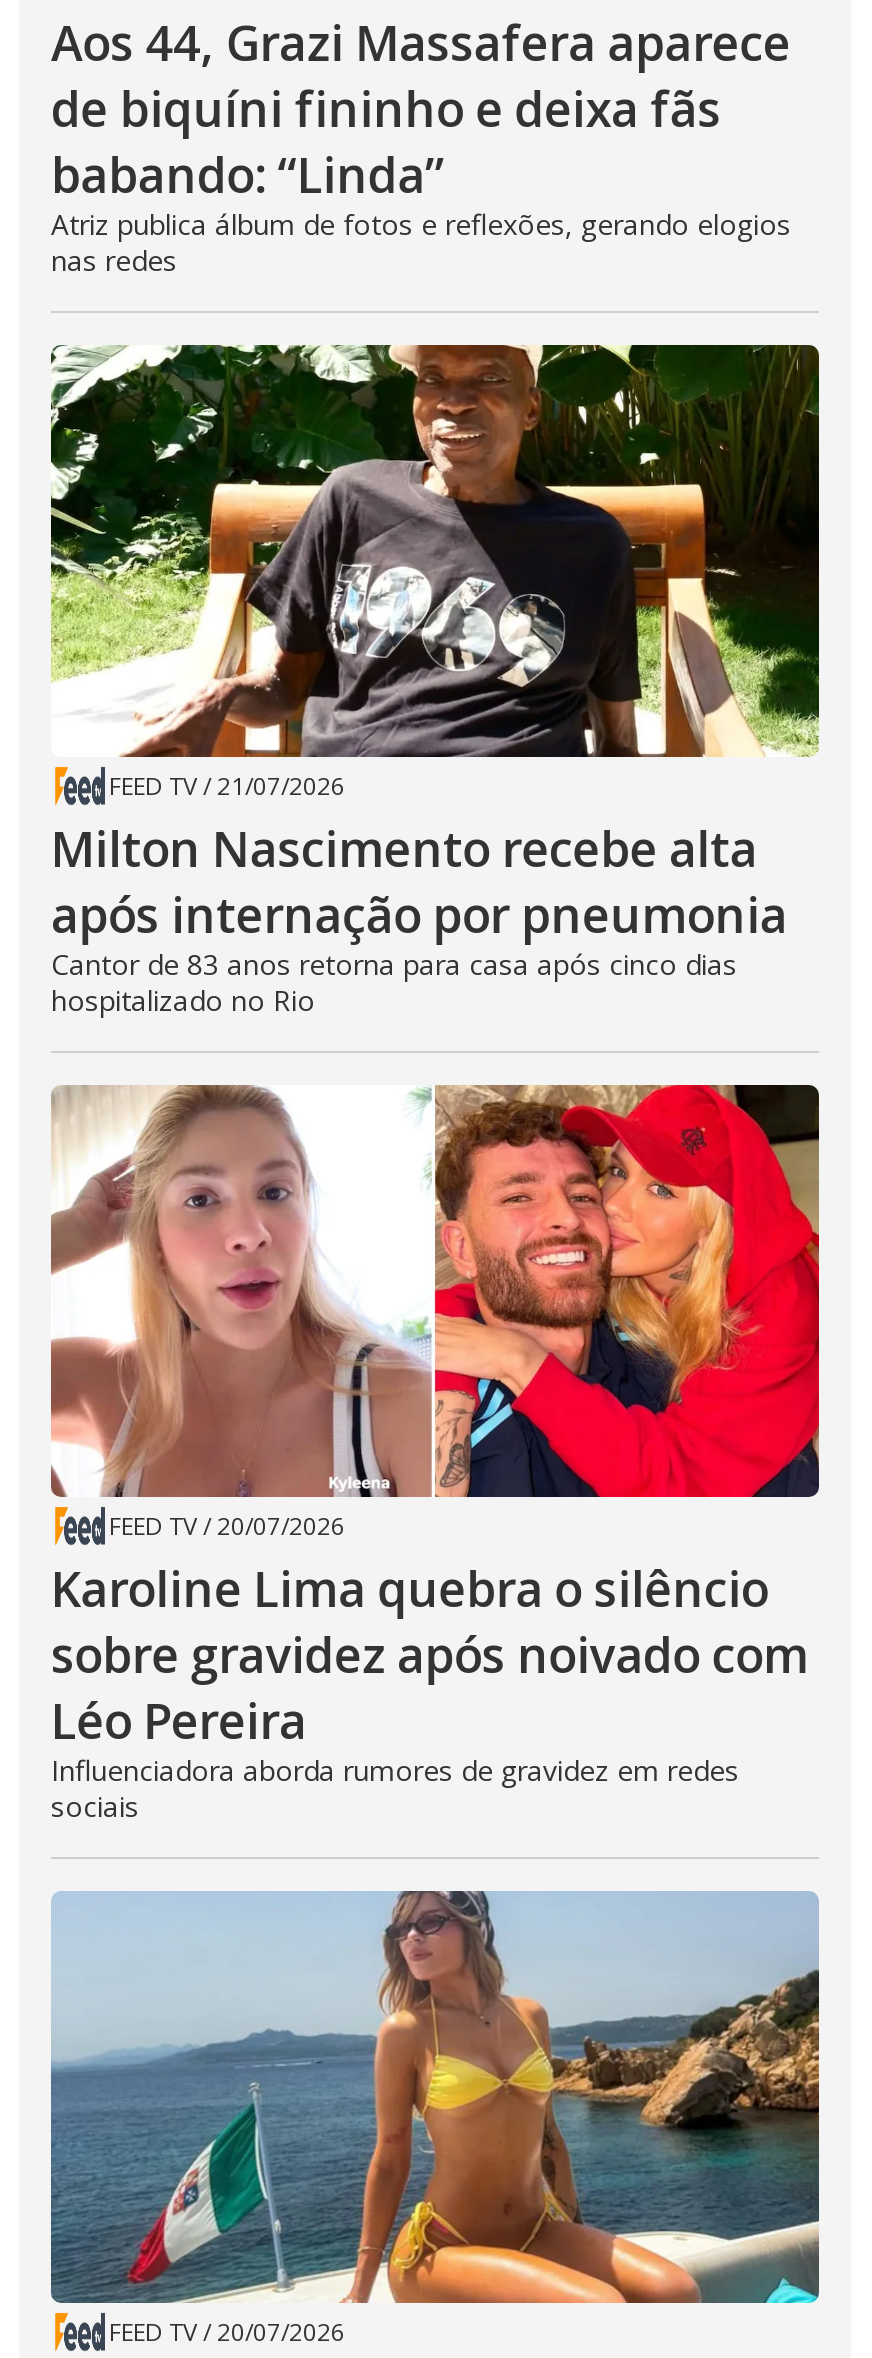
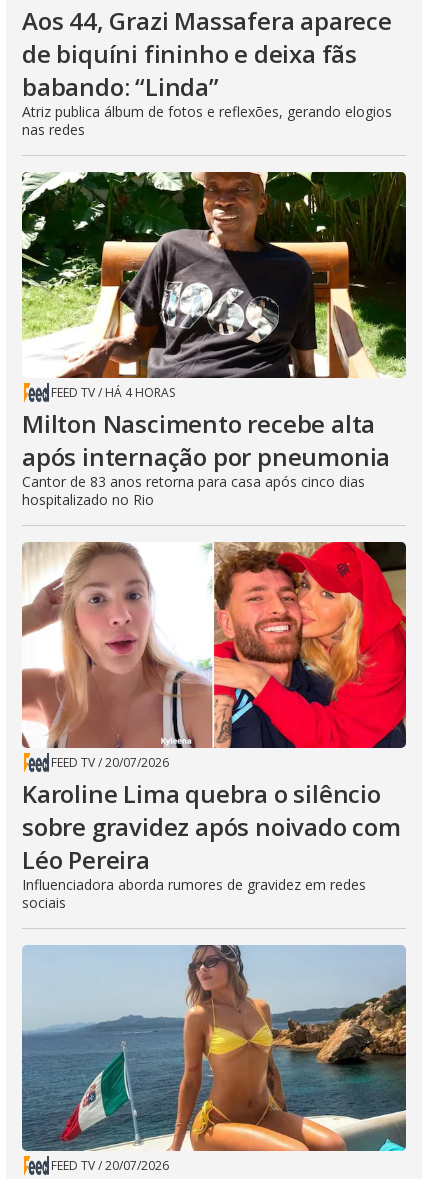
[109,769,345,803] FEED TV / 21/07/2026 -> [51,384,175,401] FEED TV / HÁ 4 HORAS

